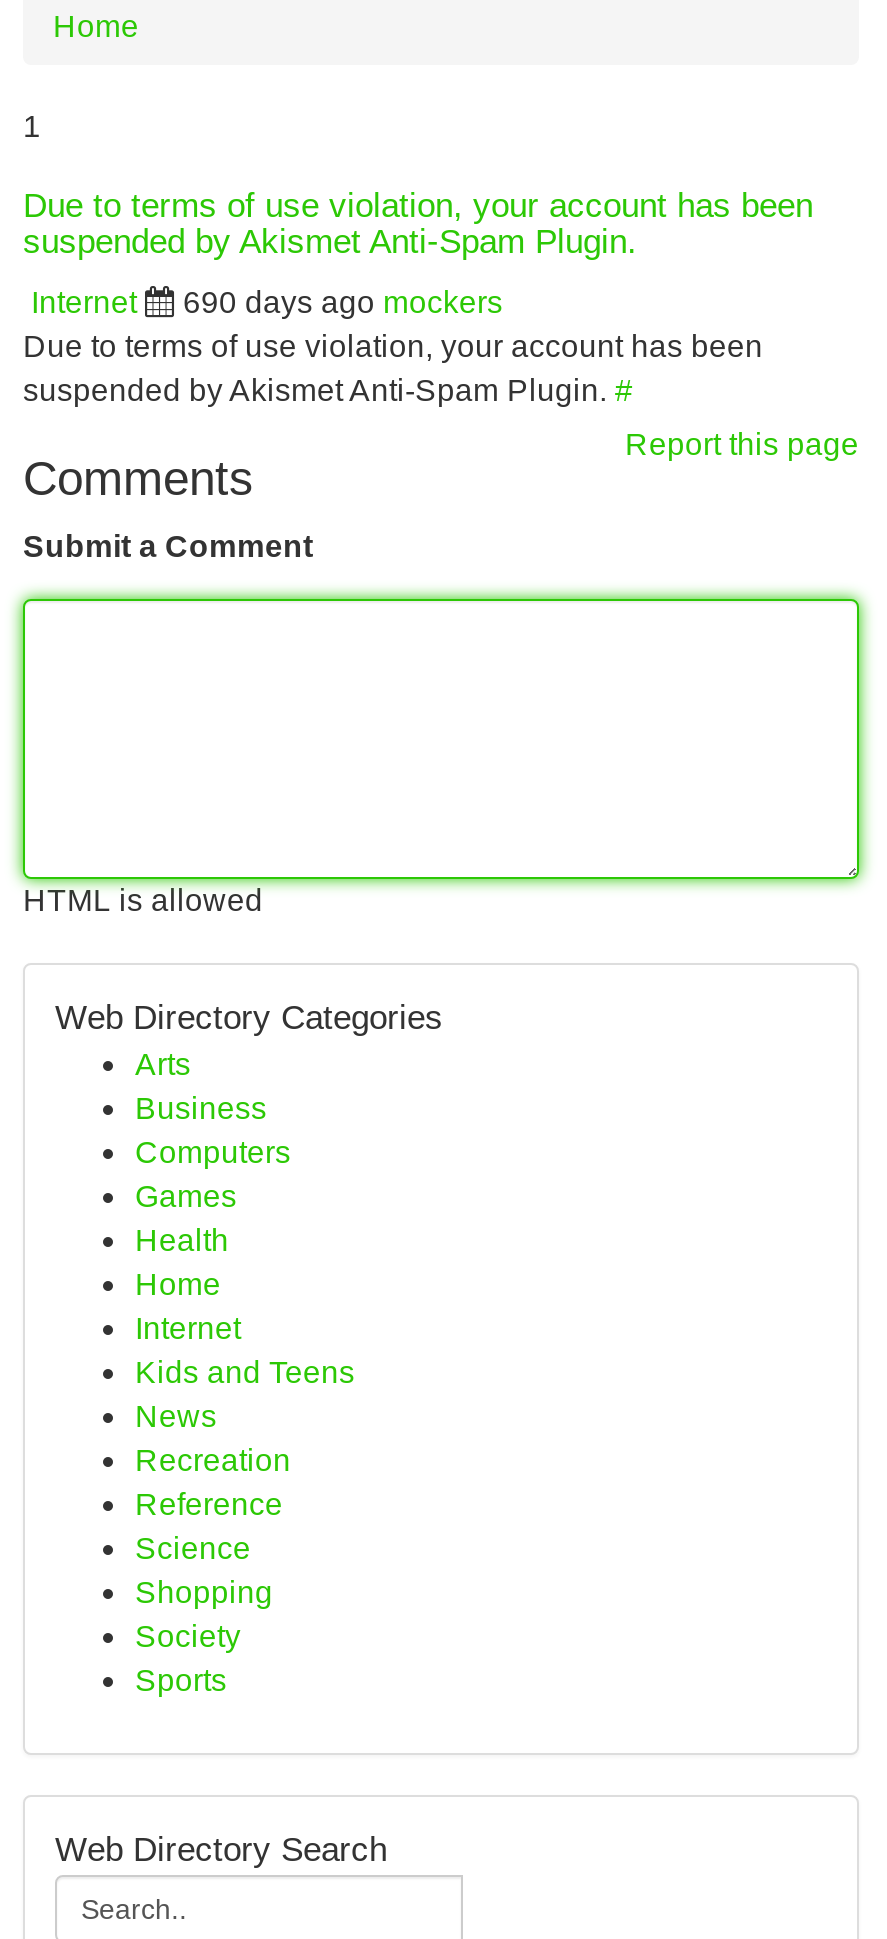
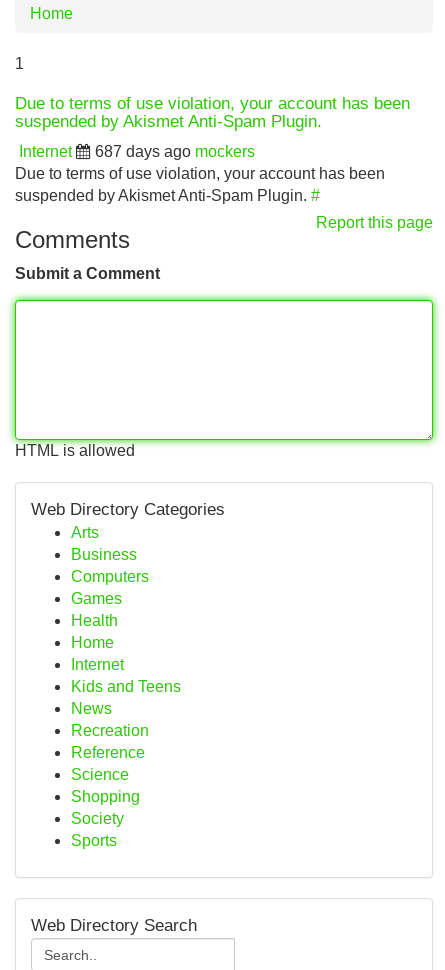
[183,285,503,319] 690 days ago mockers -> [95,143,255,160] 687 days ago mockers

